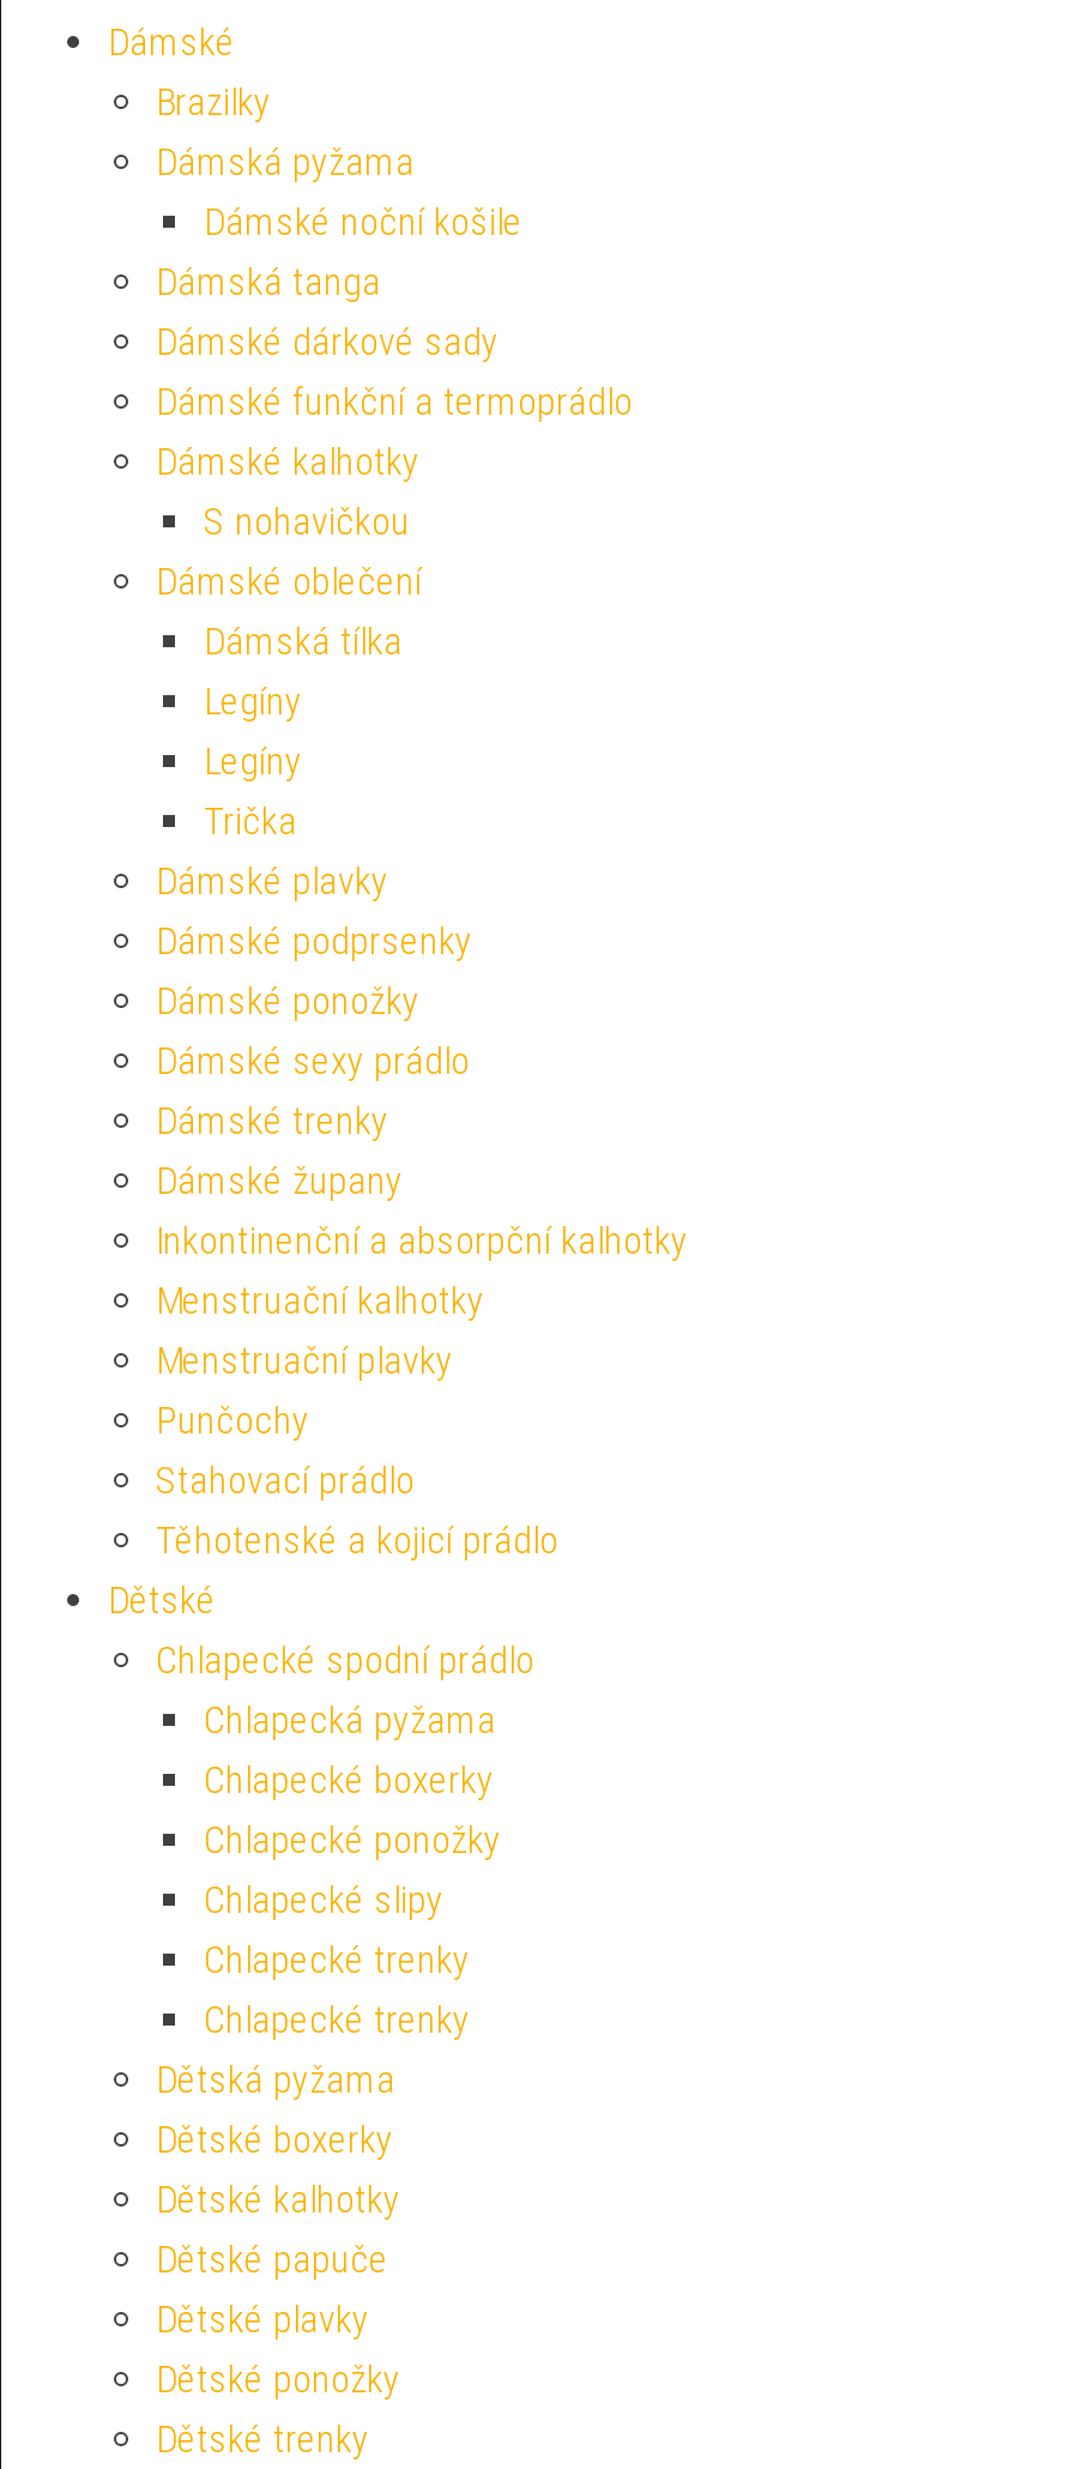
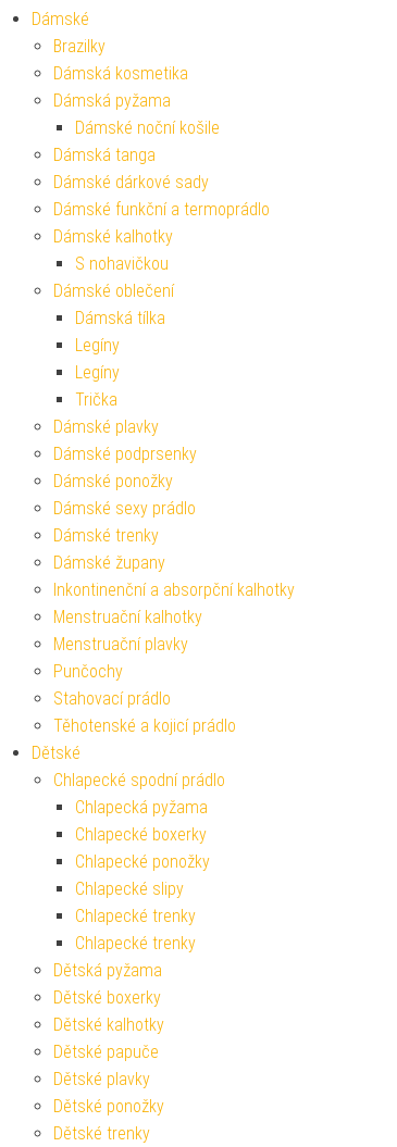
none -> [53,63,188,84] Dámská kosmetika

